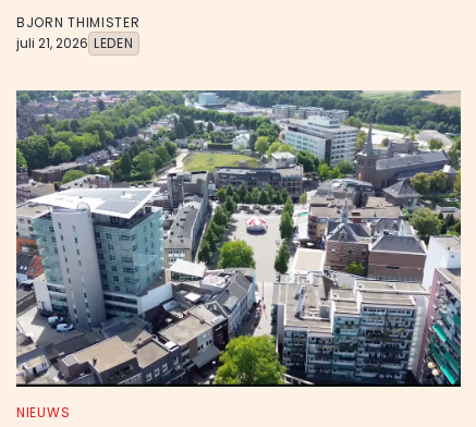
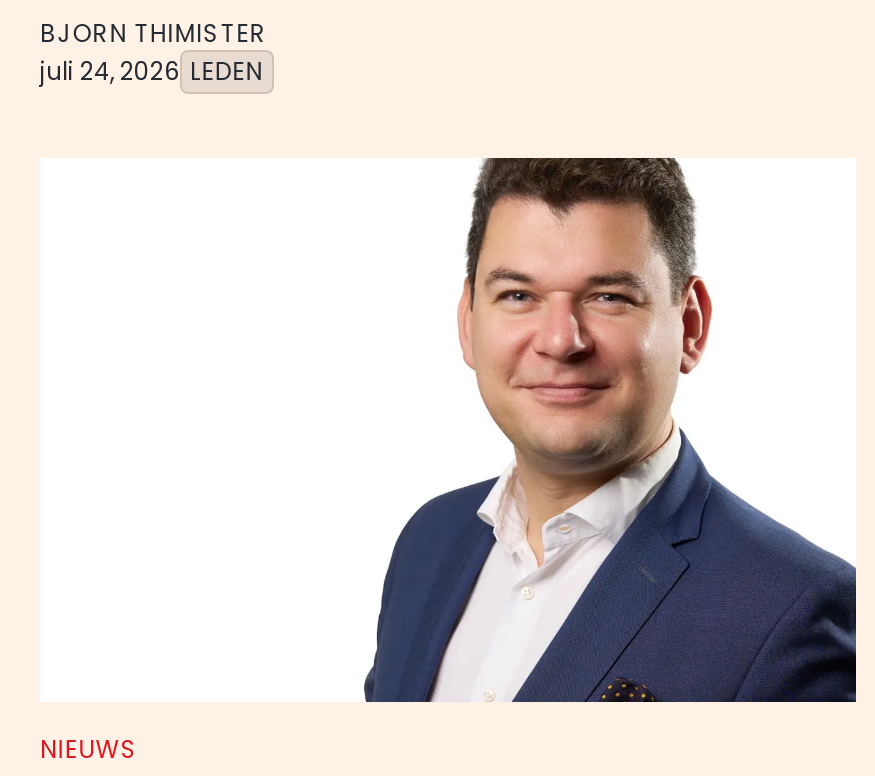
[16,34,133,52] juli 21, 2026 LEDEN -> [40,54,263,88] juli 24, 2026 LEDEN
[15,89,462,388] [image] -> [40,156,858,704] [image]

